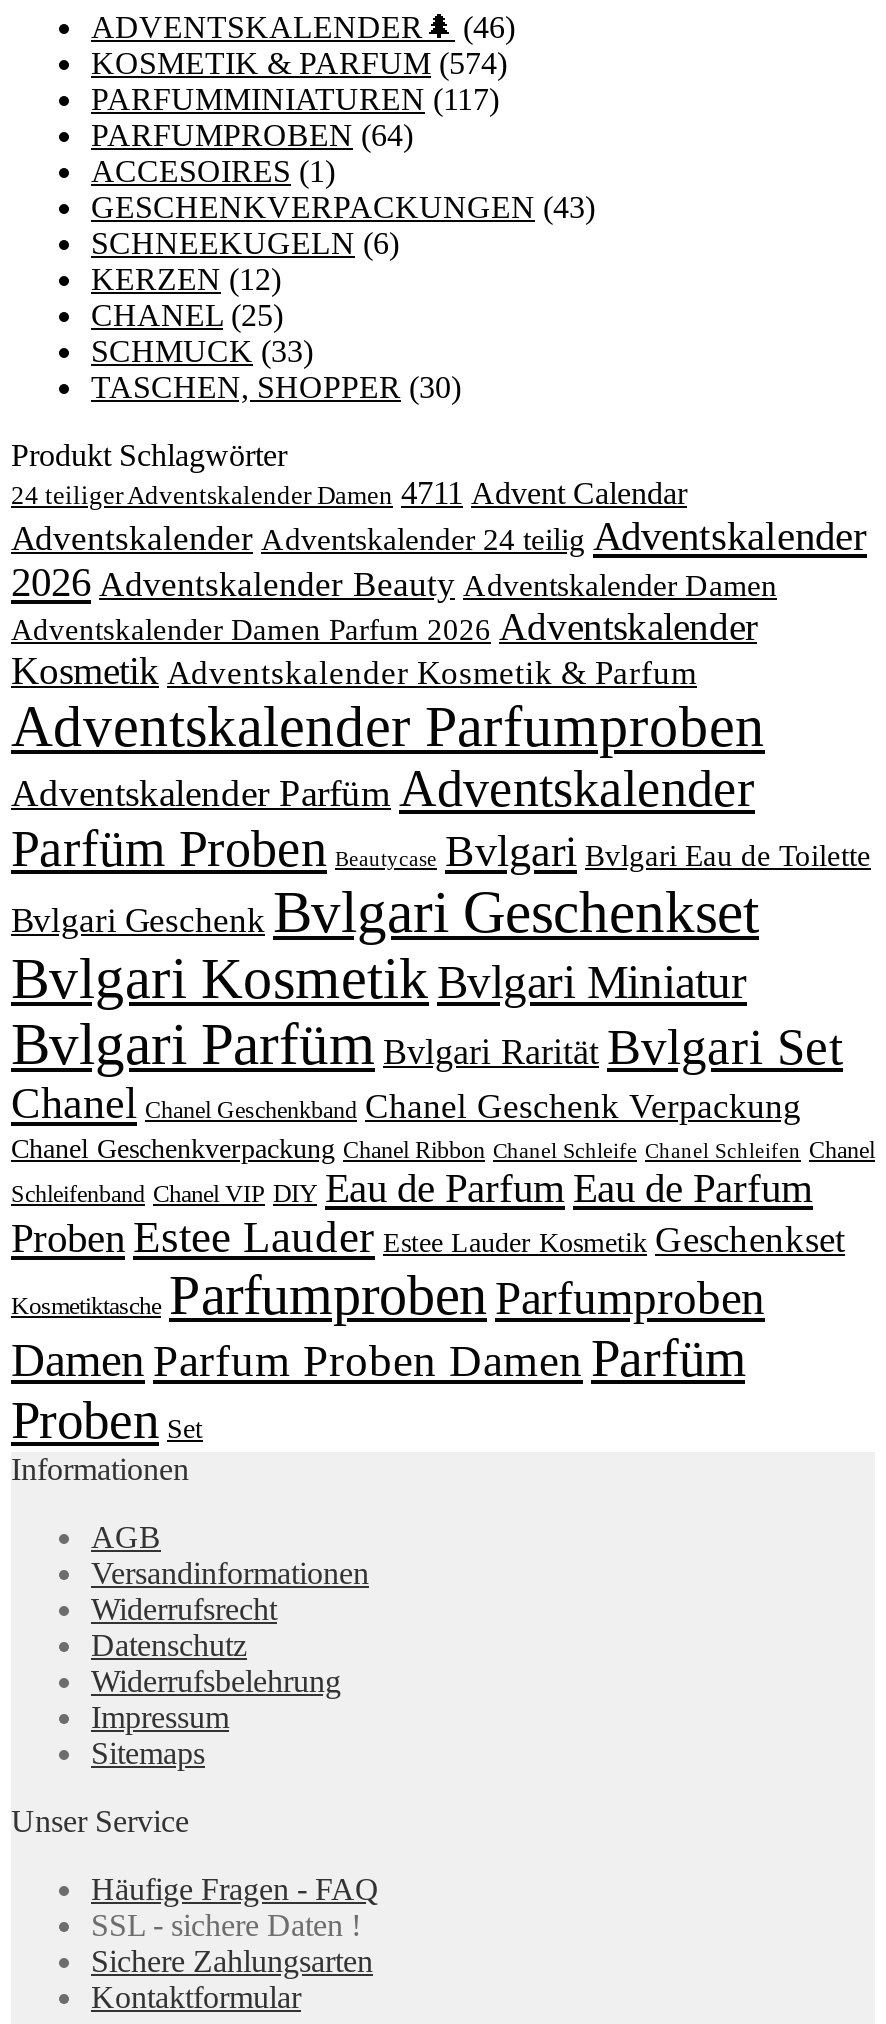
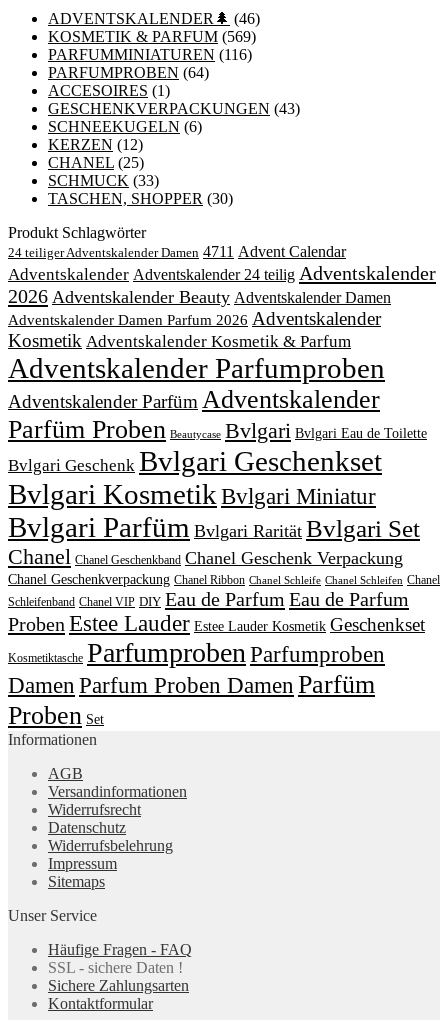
[91,45,507,79] KOSMETIK & PARFUM (574) -> [48,28,256,45] KOSMETIK & PARFUM (569)
[91,81,499,115] PARFUMMINIATUREN (117) -> [48,46,252,63] PARFUMMINIATUREN (116)

